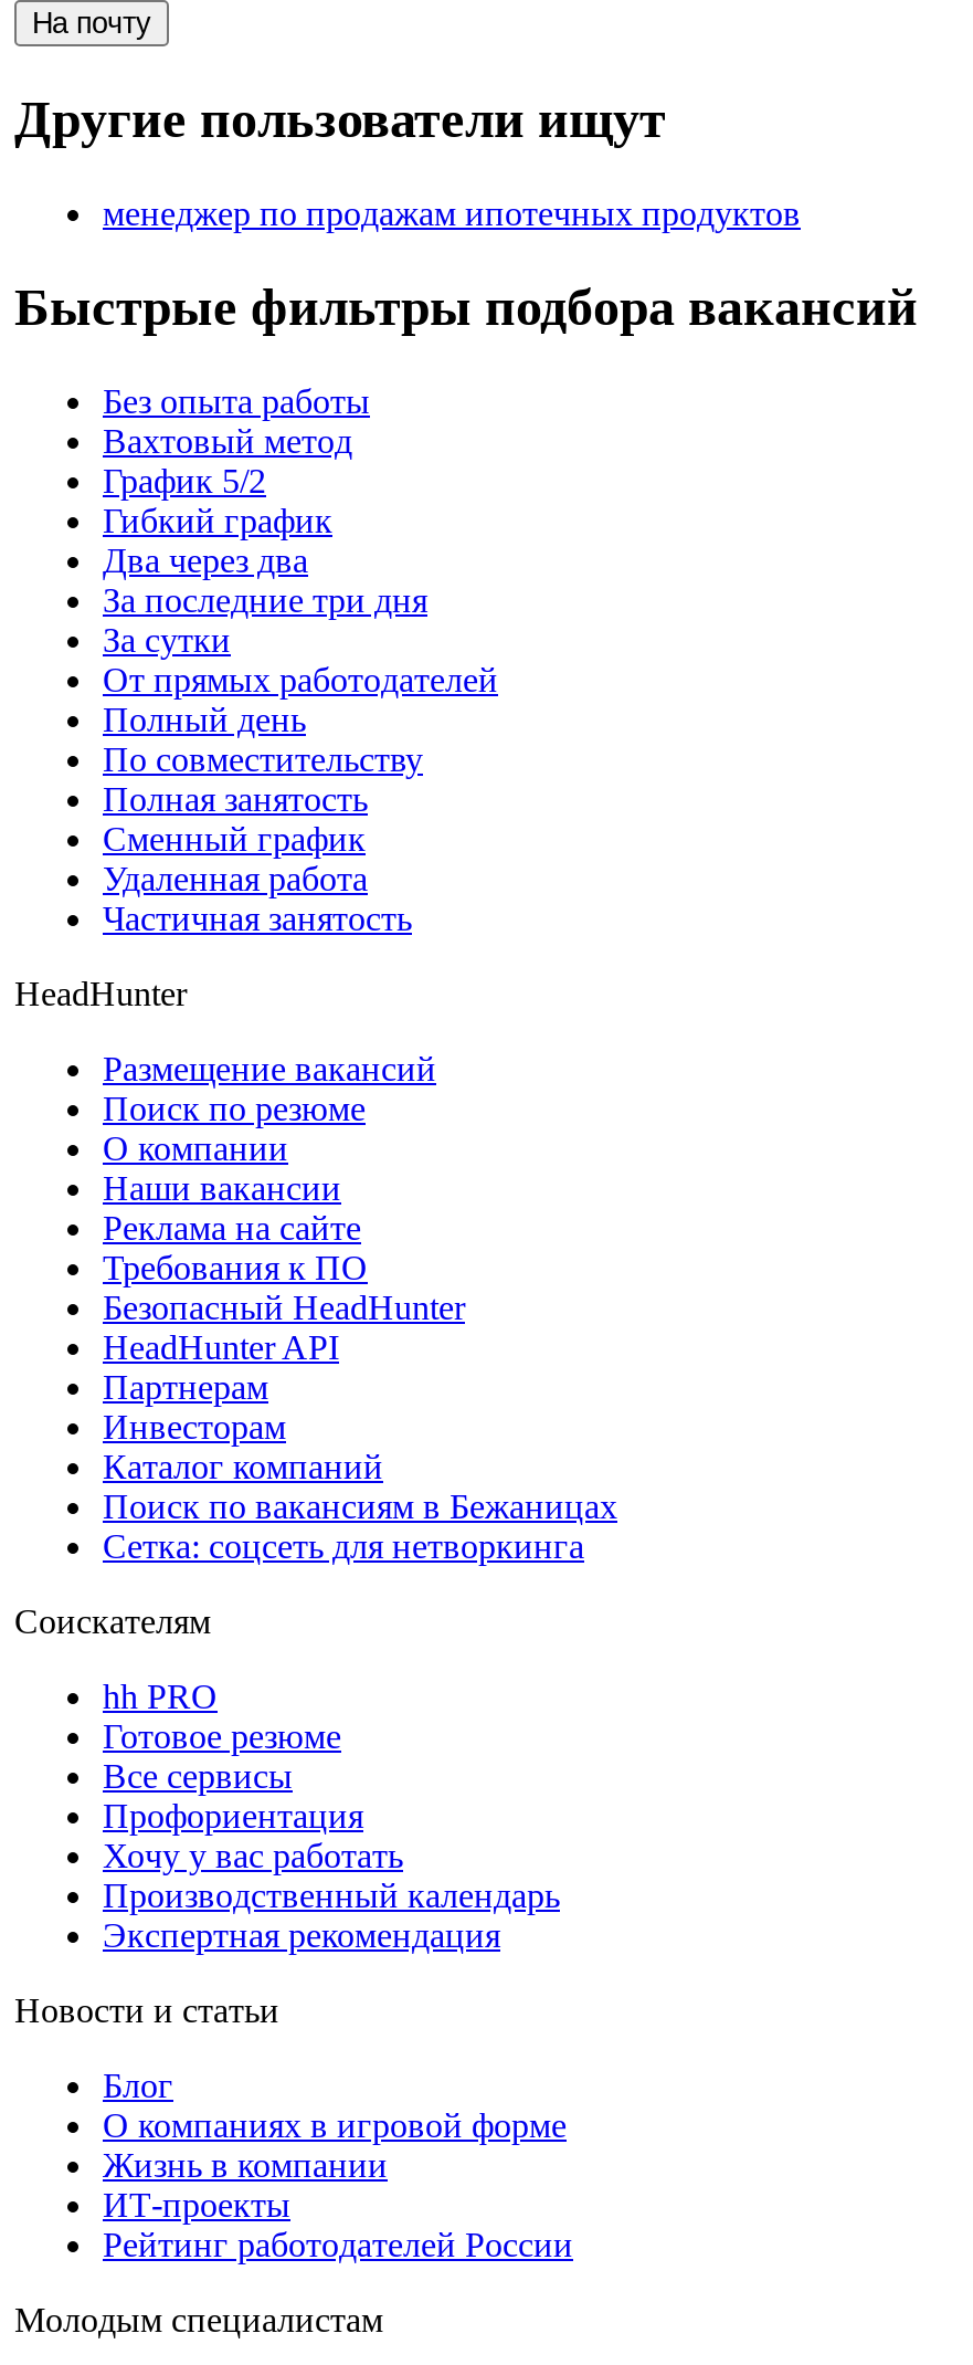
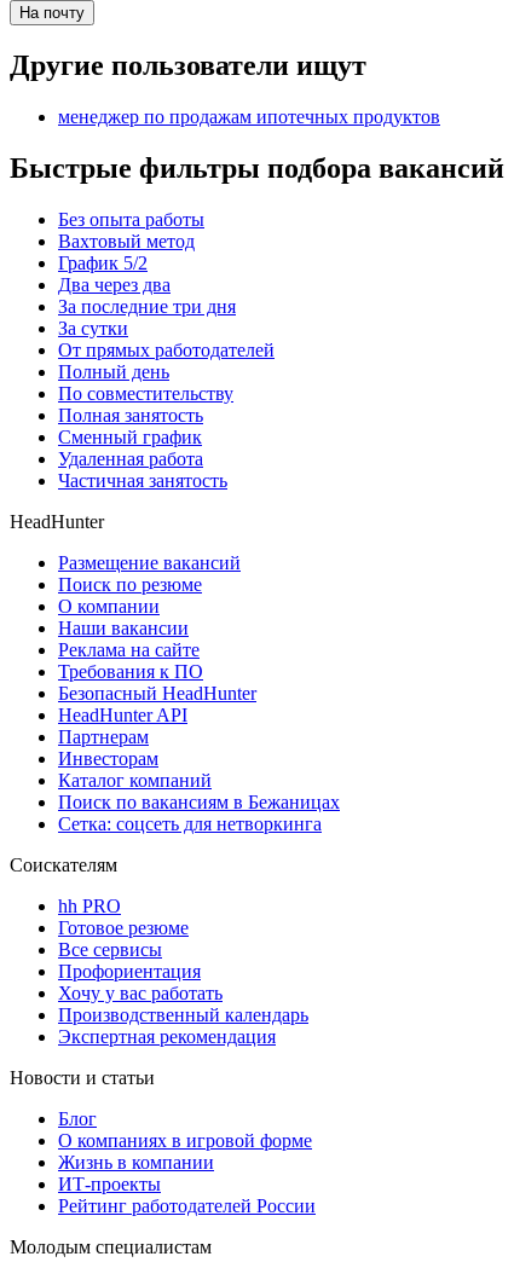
[103,502,332,539] Гибкий график -> none

